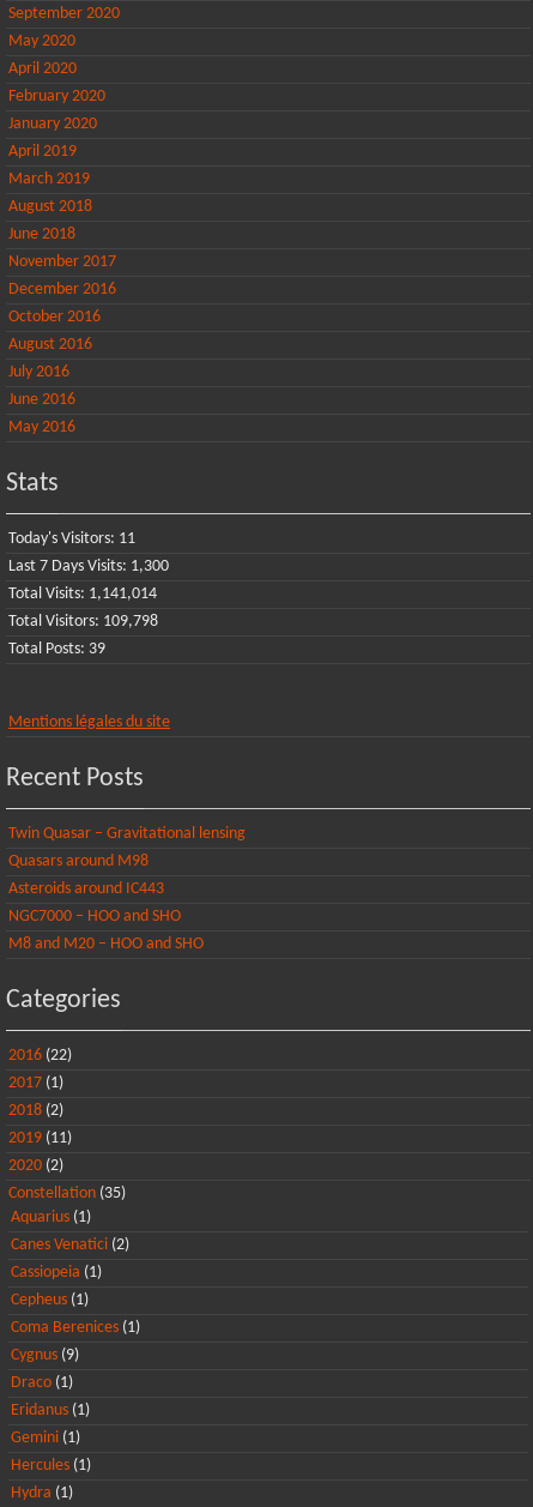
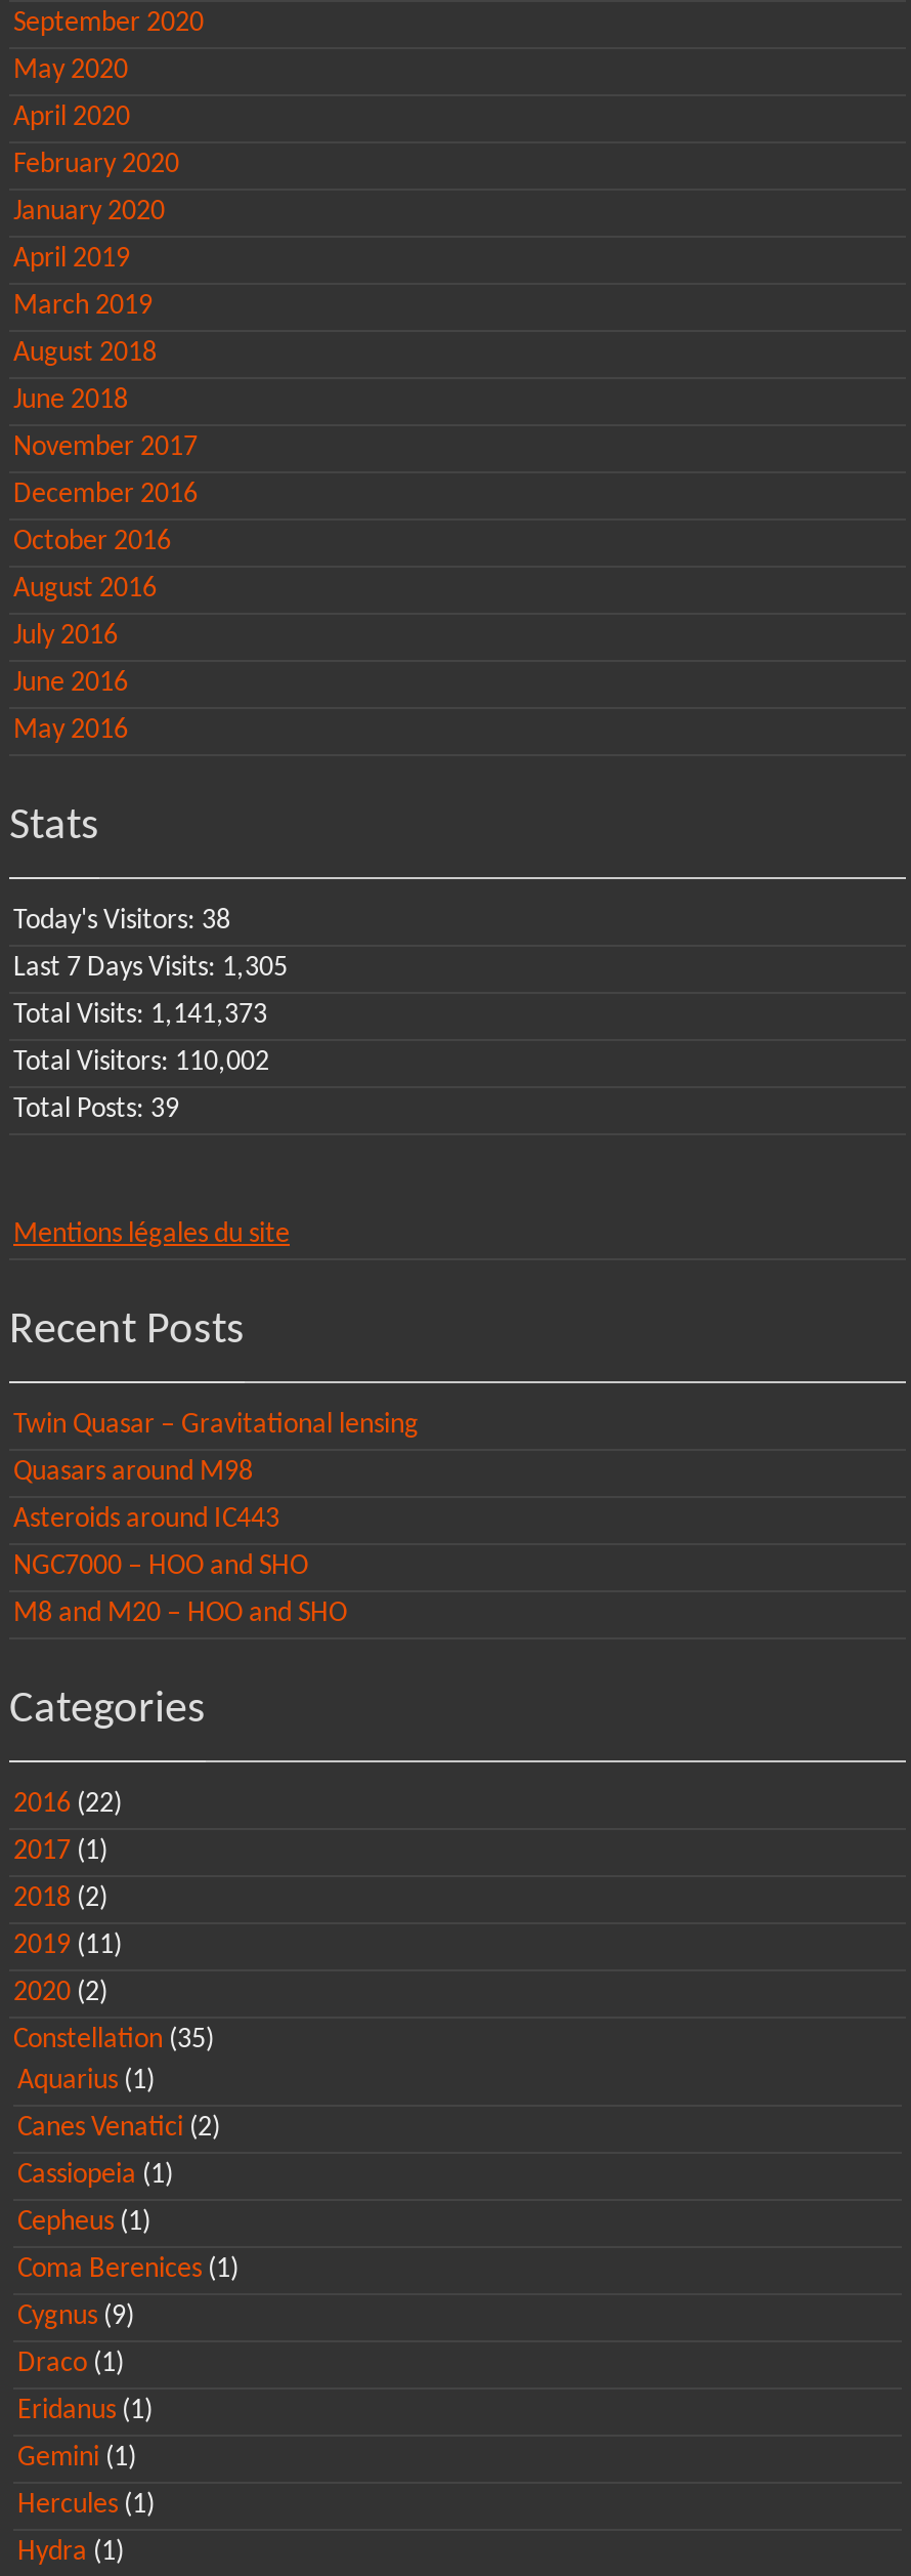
[8,530,135,548] Today's Visitors: 11 -> [13,905,230,936] Today's Visitors: 38
[8,557,169,575] Last 7 Days Visits: 1,300 -> [13,953,288,983] Last 7 Days Visits: 1,305
[8,585,157,603] Total Visits: 1,141,014 -> [13,1000,267,1030] Total Visits: 1,141,373
[8,612,158,630] Total Visitors: 109,798 -> [13,1047,269,1078] Total Visitors: 110,002

